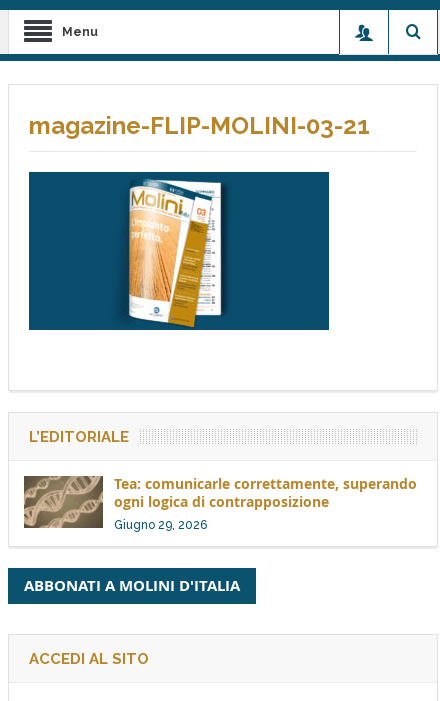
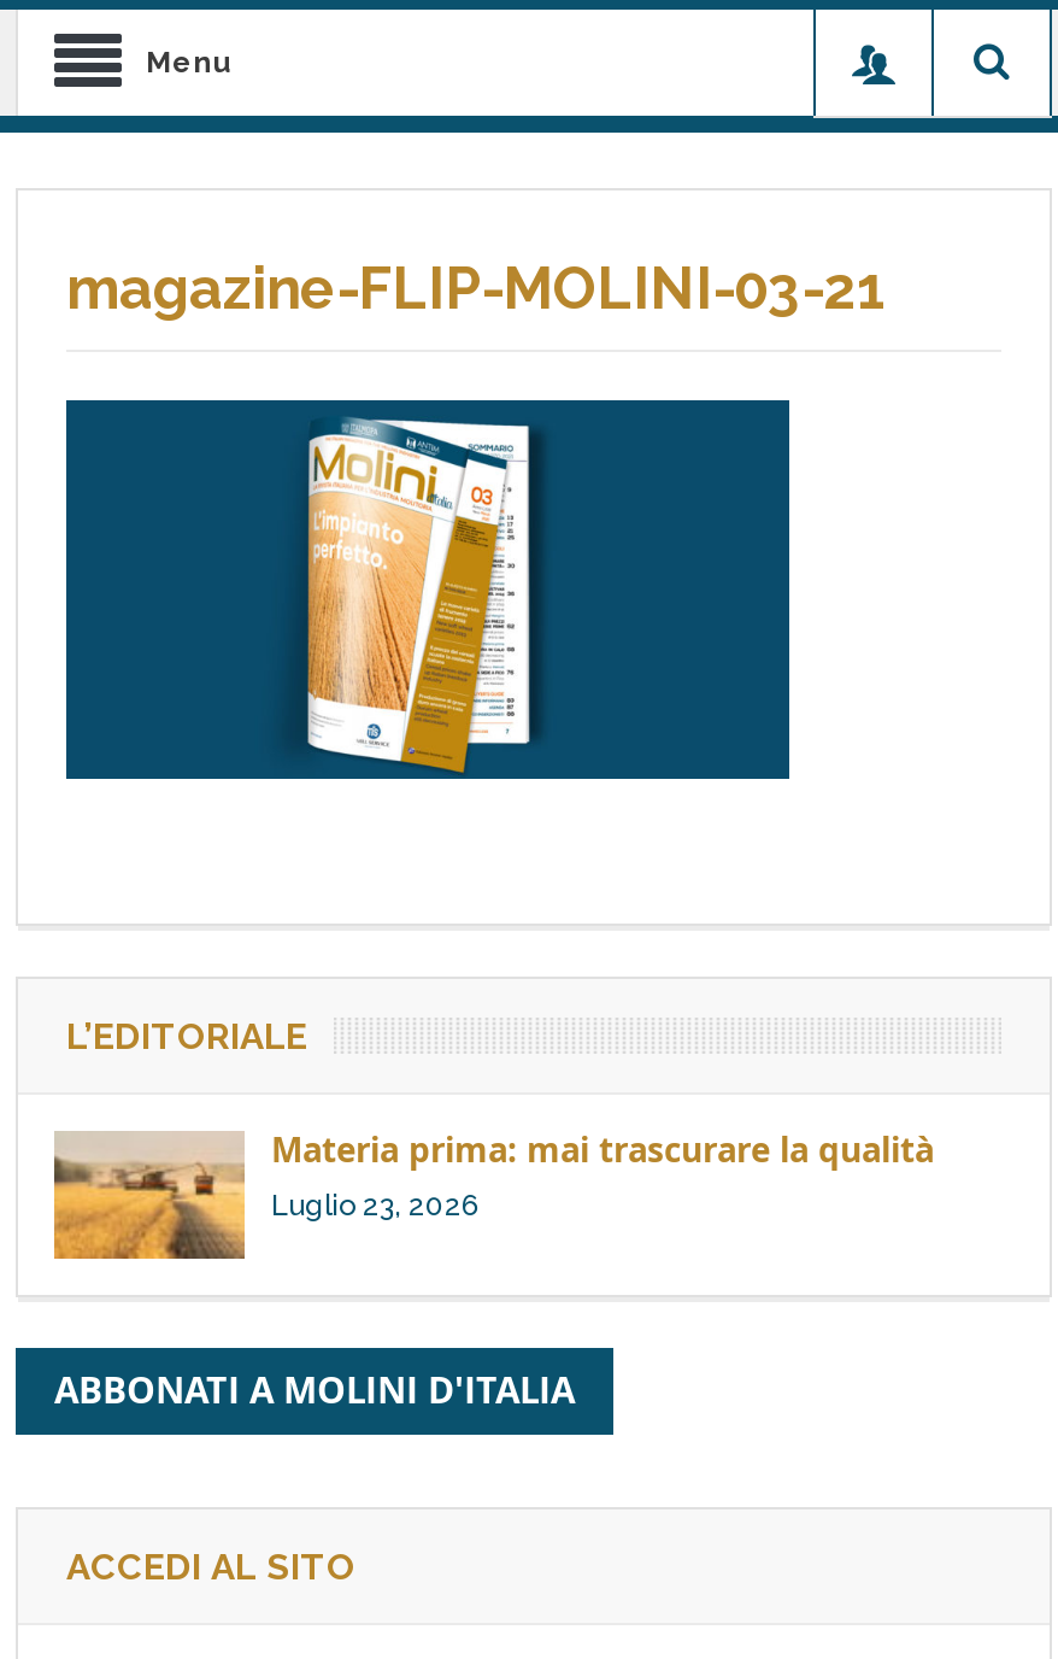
[23,474,417,532] [image] | Tea: comunicarle correttamente, superando | ogni logica di contrapposizione | Giugno 29, 2026 -> [54,1126,934,1261] [image] | Materia prima: mai trascurare la qualità | Luglio 23, 2026

